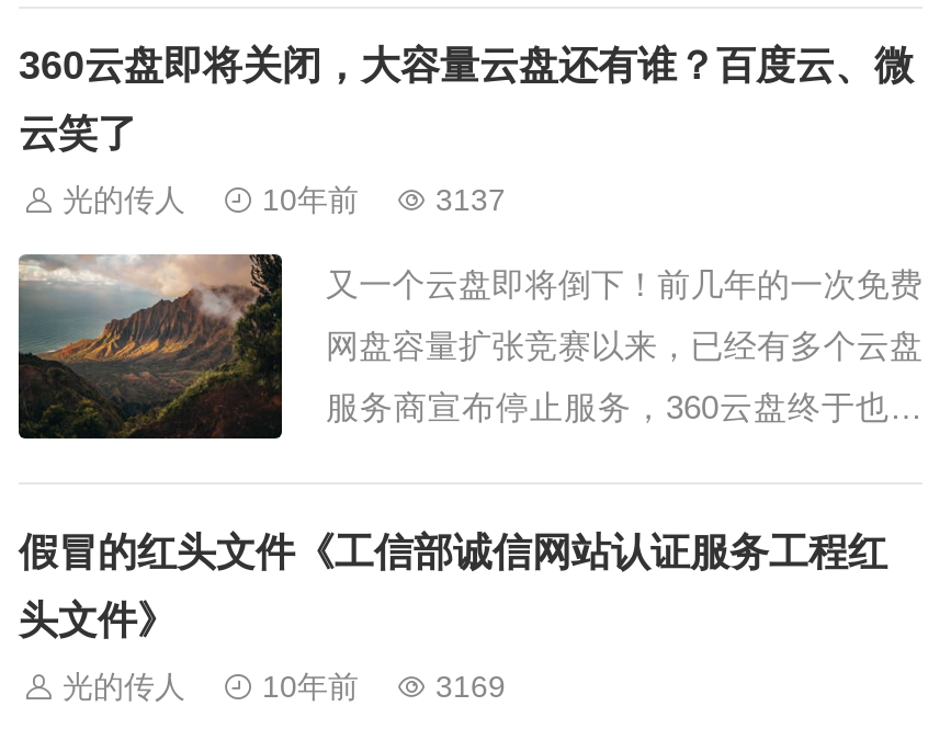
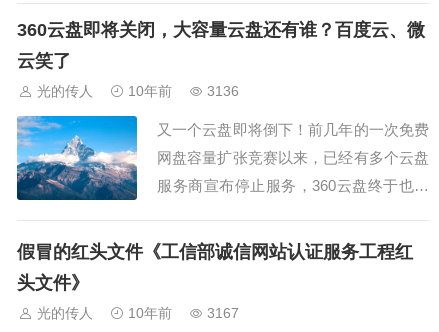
[435,182,506,217] 3137 -> [207,83,239,99] 3136
[16,252,284,438] [image] -> [16,115,138,200] [image]
[435,669,506,704] 3169 -> [207,305,239,321] 3167

